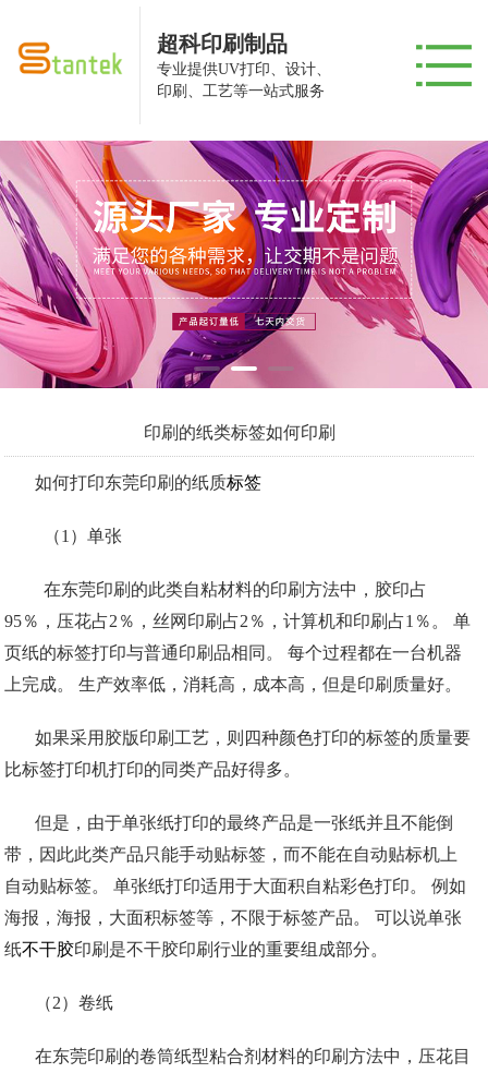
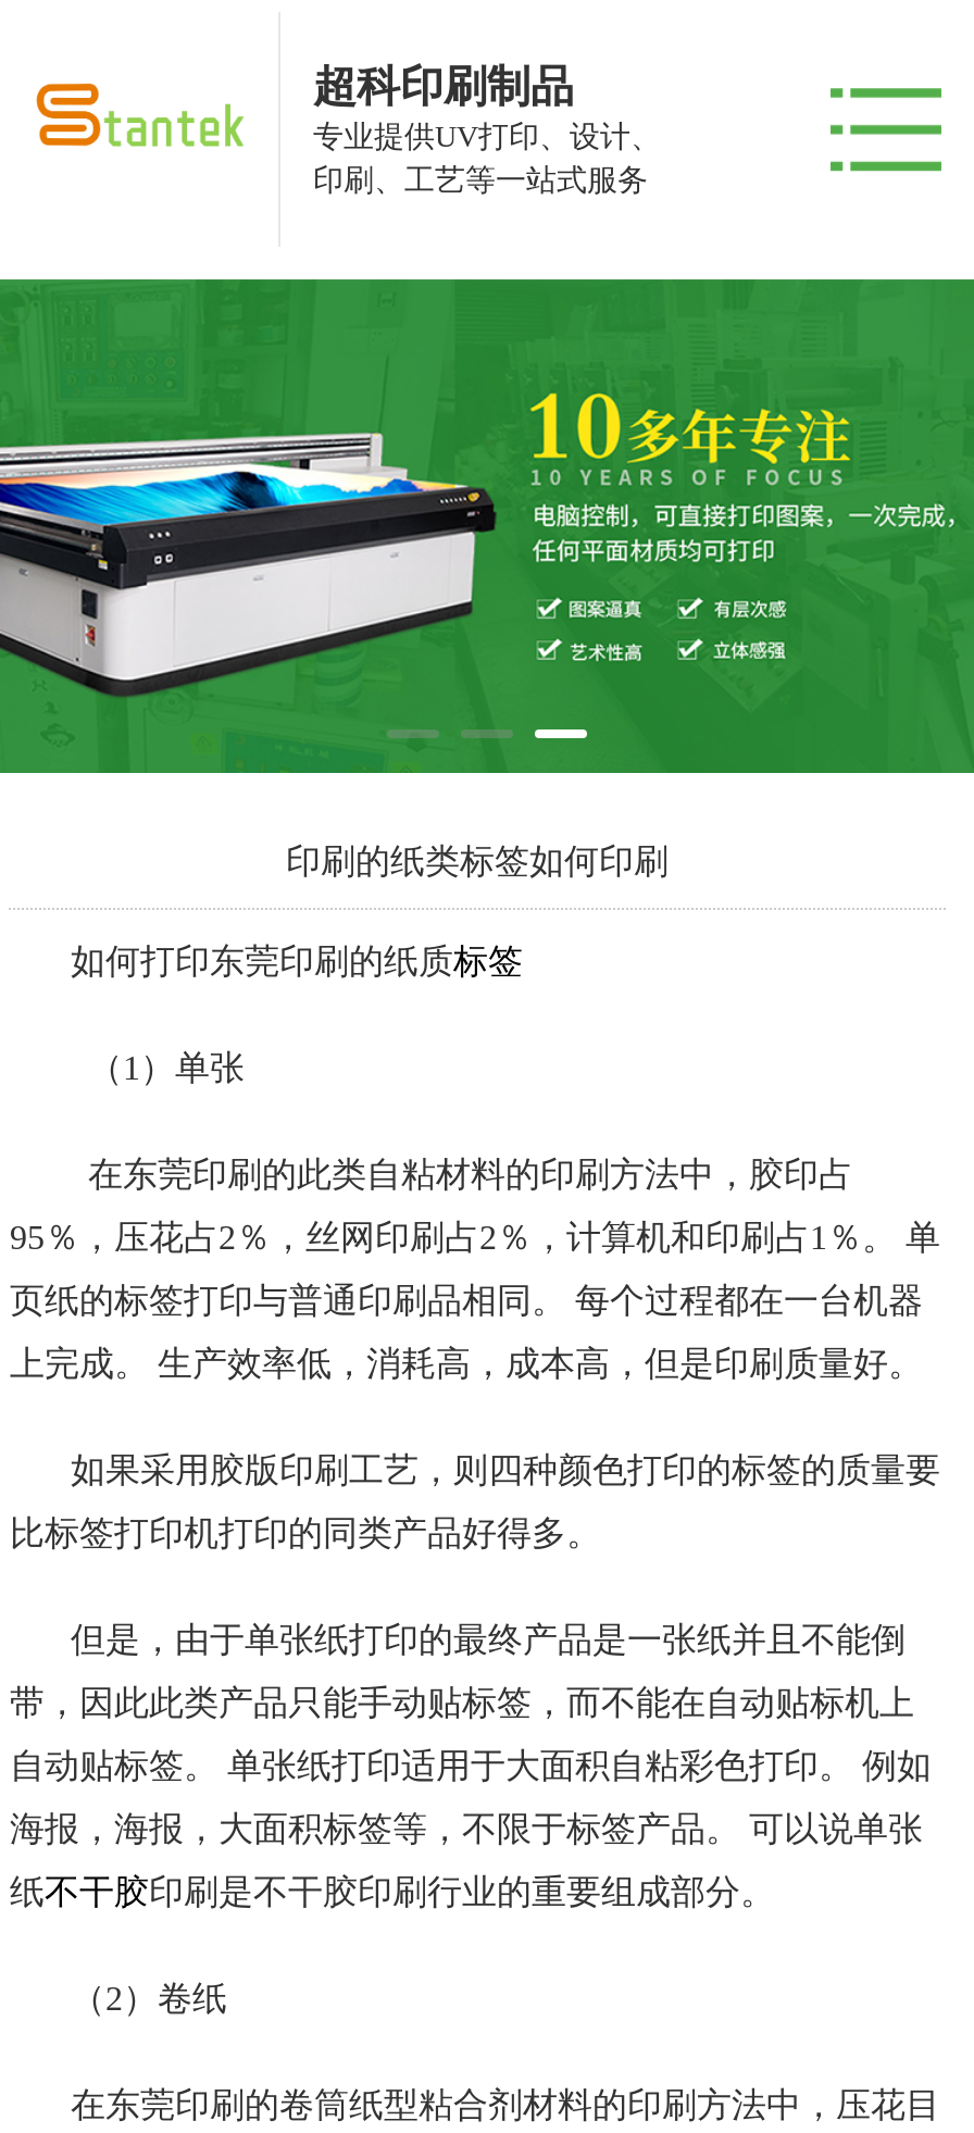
[3,140,485,389] [image] -> [7,277,967,775] [image]

